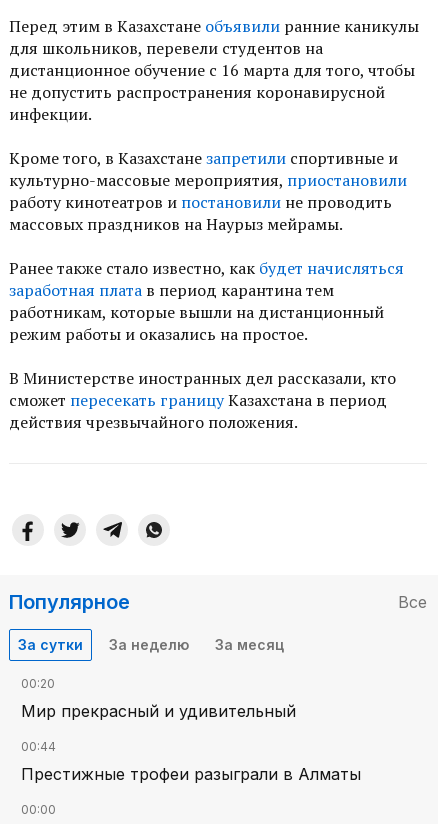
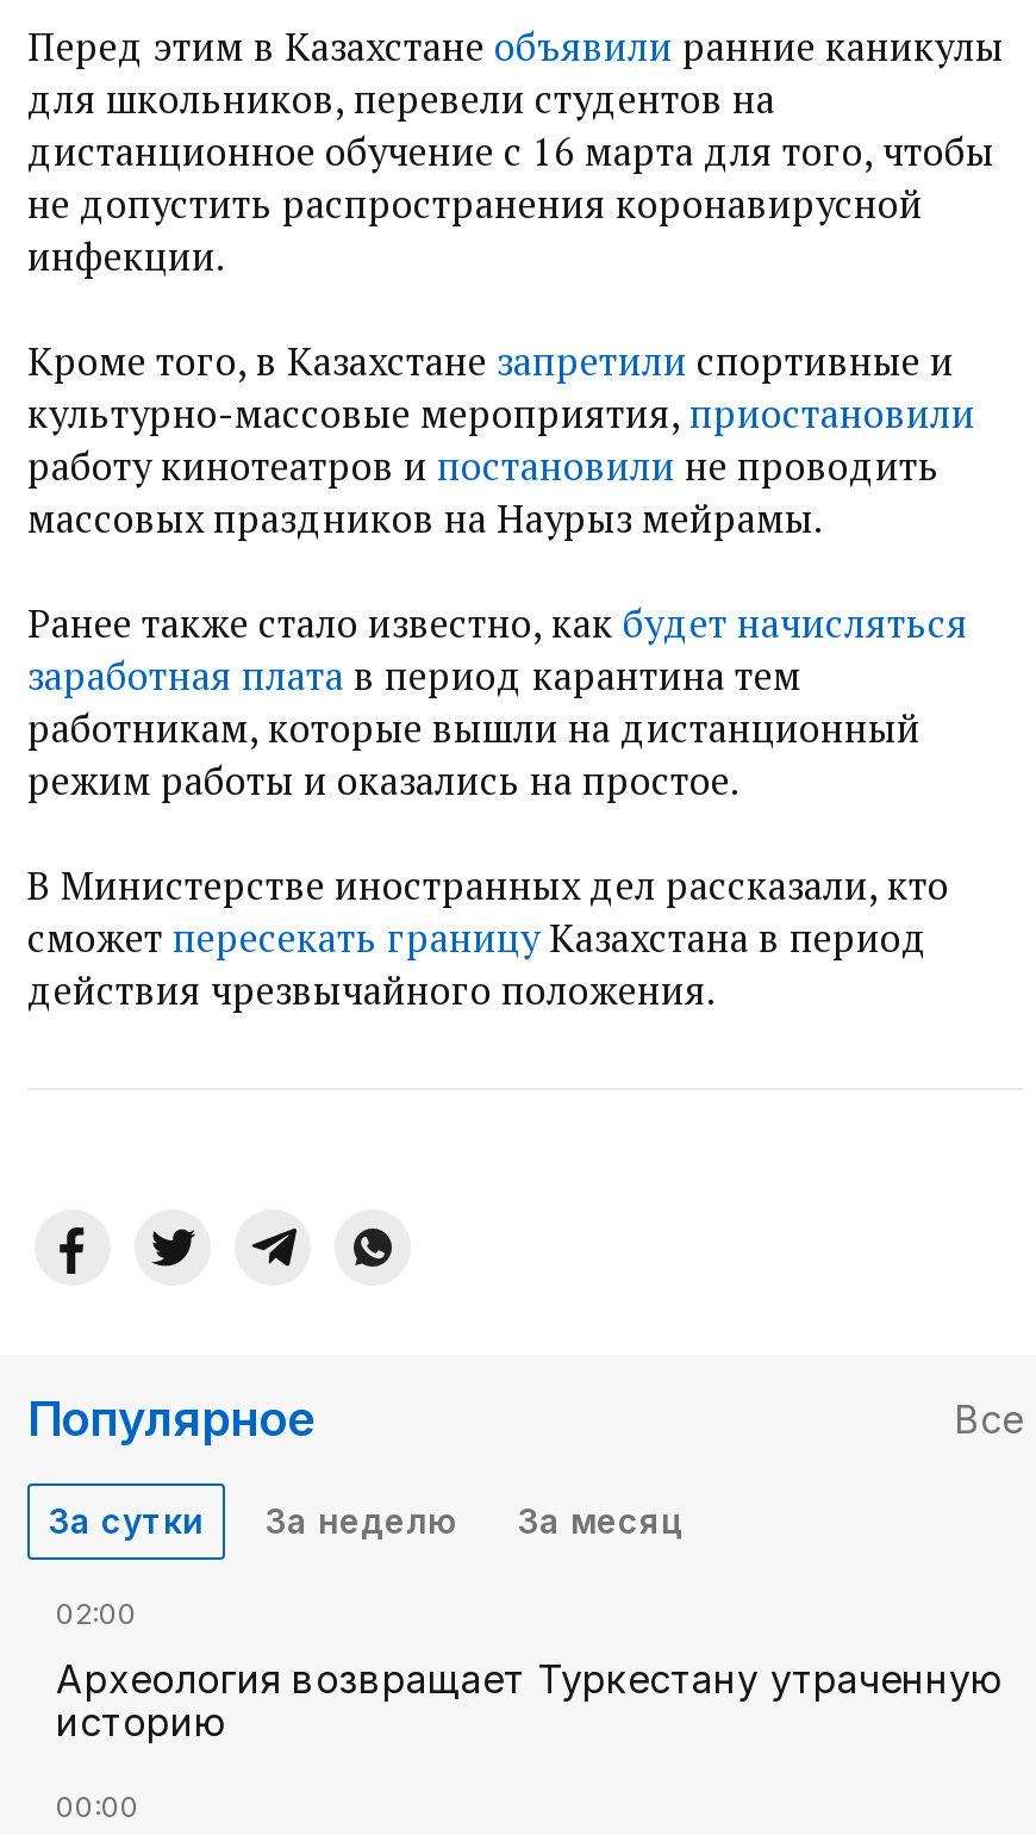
[21,676,361,784] 00:20 | Мир прекрасный и удивительный | 00:44 | Престижные трофеи разыграли в Алматы -> [56,1595,1004,1745] 02:00 | Археология возвращает Туркестану утраченную | историю

